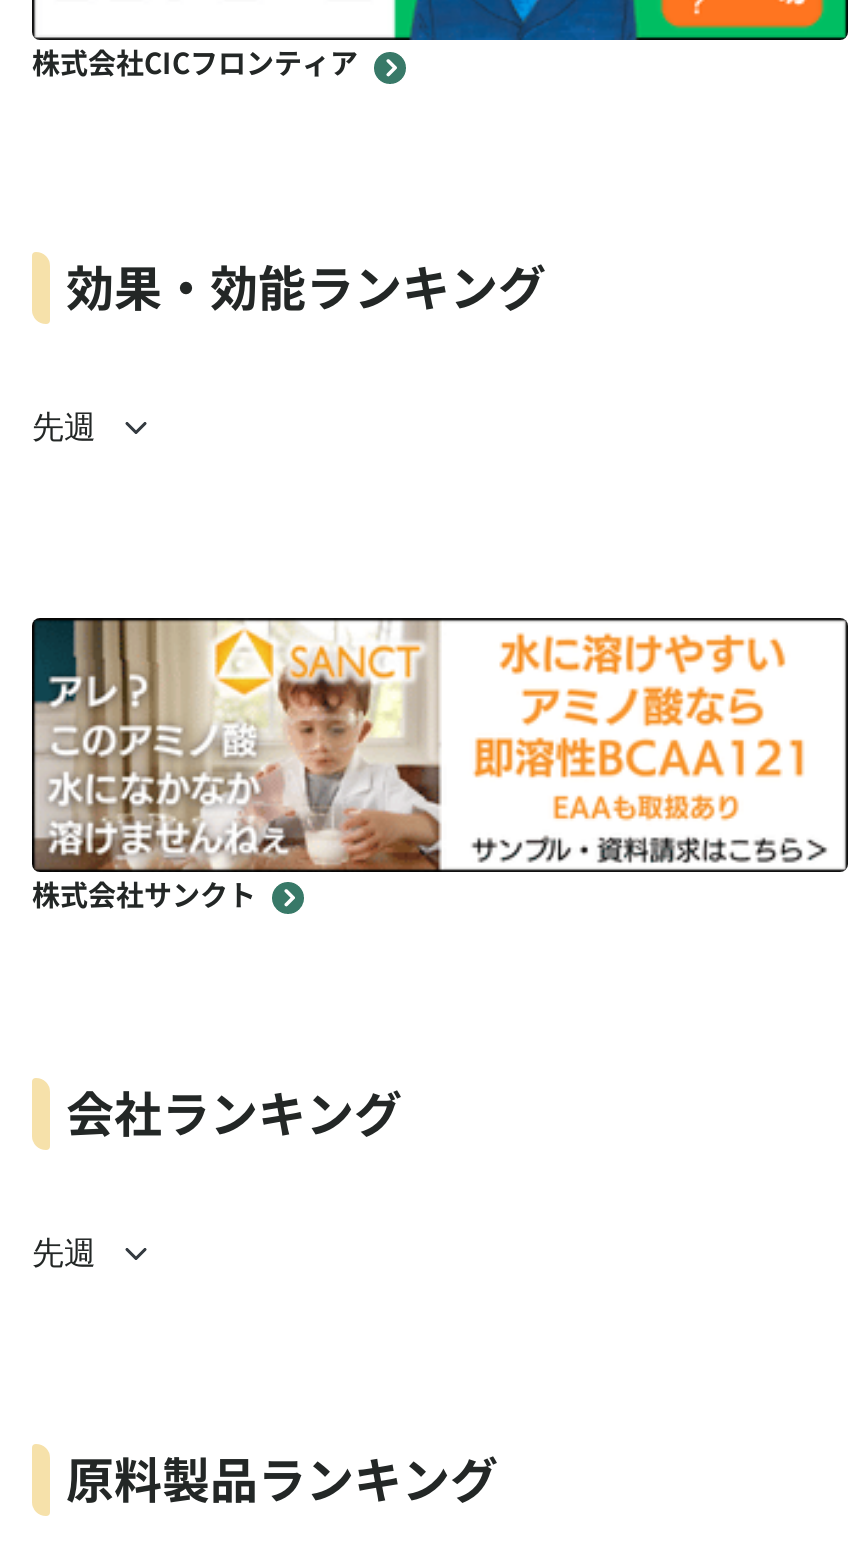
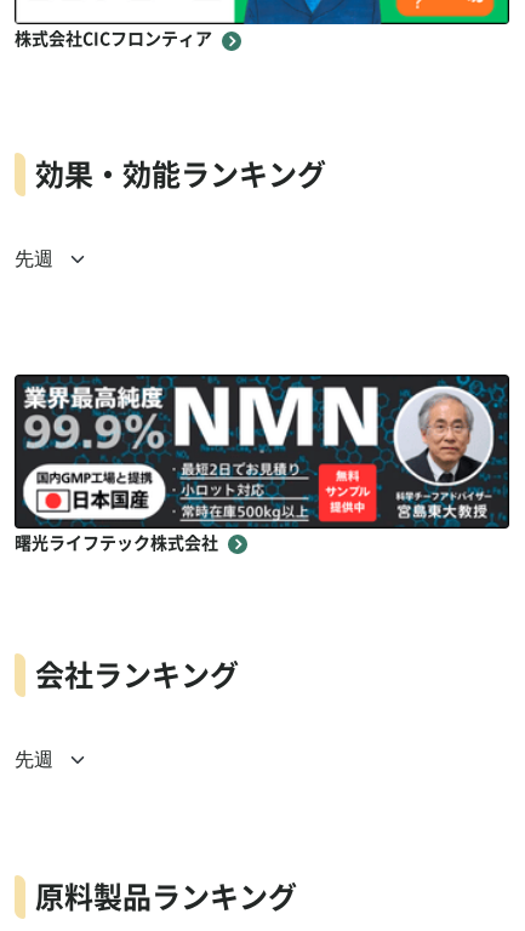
[32,618,848,914] [image] | 株式会社サンクト -> [15,375,509,555] [image] | 曙光ライフテック株式会社

